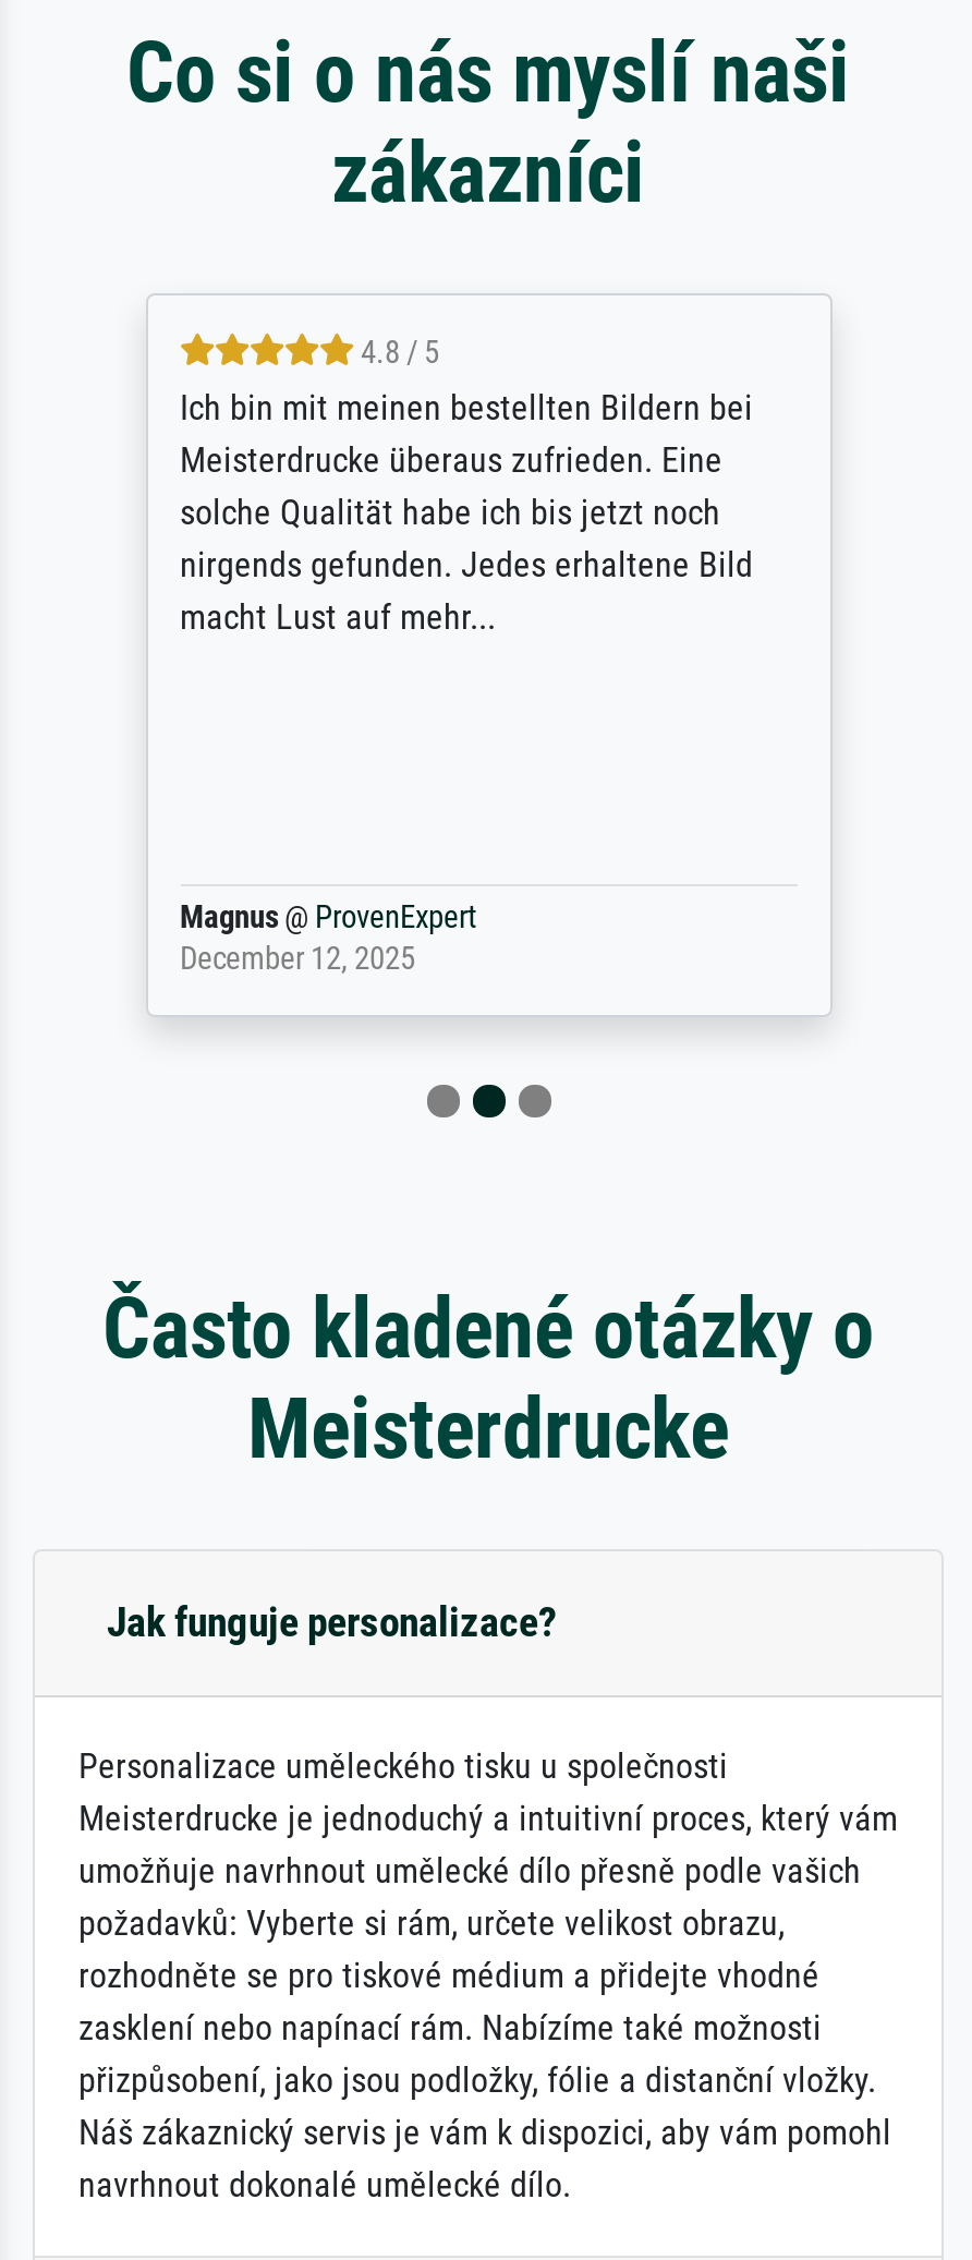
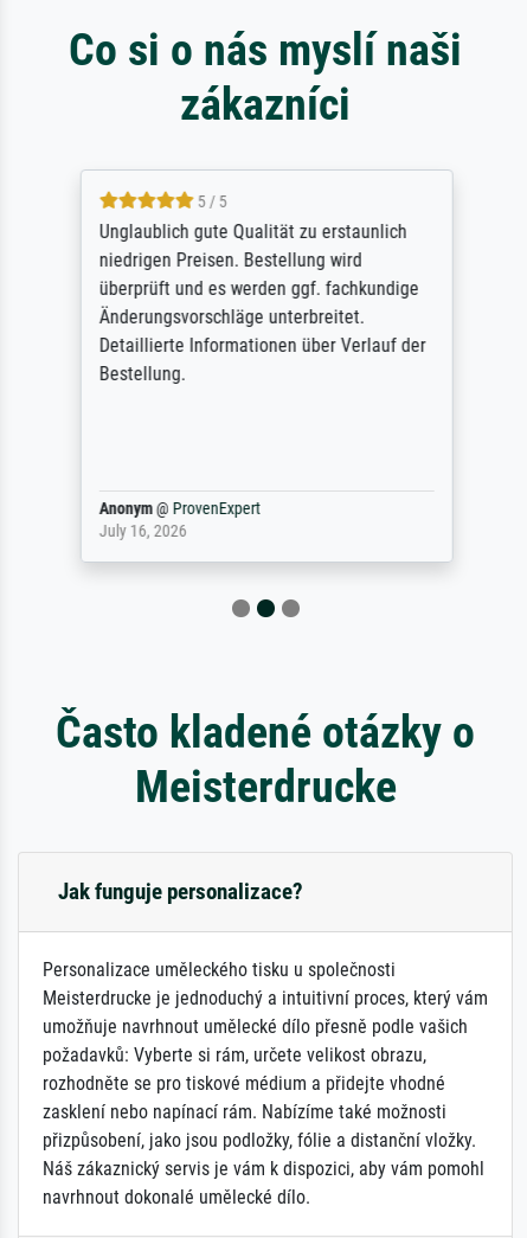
[180,335,753,638] 4.8 / 5 | Ich bin mit meinen bestellten Bildern bei | Meisterdrucke überaus zufrieden. Eine | solche Qualität habe ich bis jetzt noch | nirgends gefunden. Jedes erhaltene Bild | macht Lust auf mehr... -> [98,192,425,385] 5 / 5 | Unglaublich gute Qualität zu erstaunlich | niedrigen Preisen. Bestellung wird | überprüft und es werden ggf. fachkundige | Änderungsvorschläge unterbreitet. | Detaillierte Informationen über Verlauf der | Bestellung.
[180,899,476,978] Magnus @ ProvenExpert | December 12, 2025 -> [98,499,259,541] Anonym @ ProvenExpert | July 16, 2026

